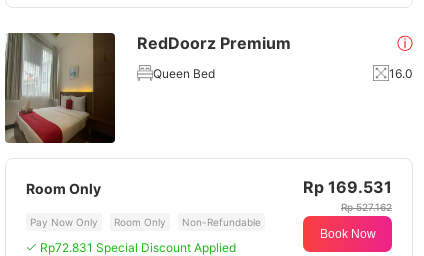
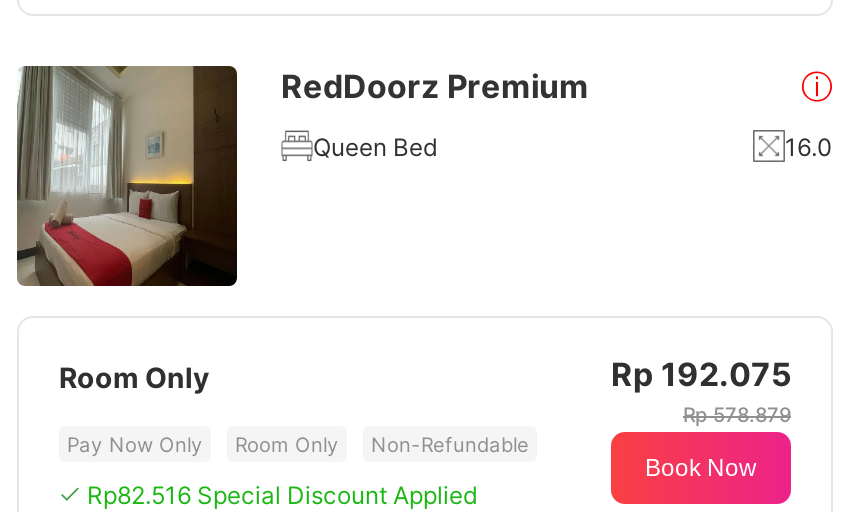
[303,177,392,197] Rp 169.531 -> [611,354,791,394] Rp 192.075
[341,201,392,213] Rp 527.162 -> [683,402,791,426] Rp 578.879
[40,240,236,255] Rp72.831 Special Discount Applied -> [87,480,477,510] Rp82.516 Special Discount Applied

